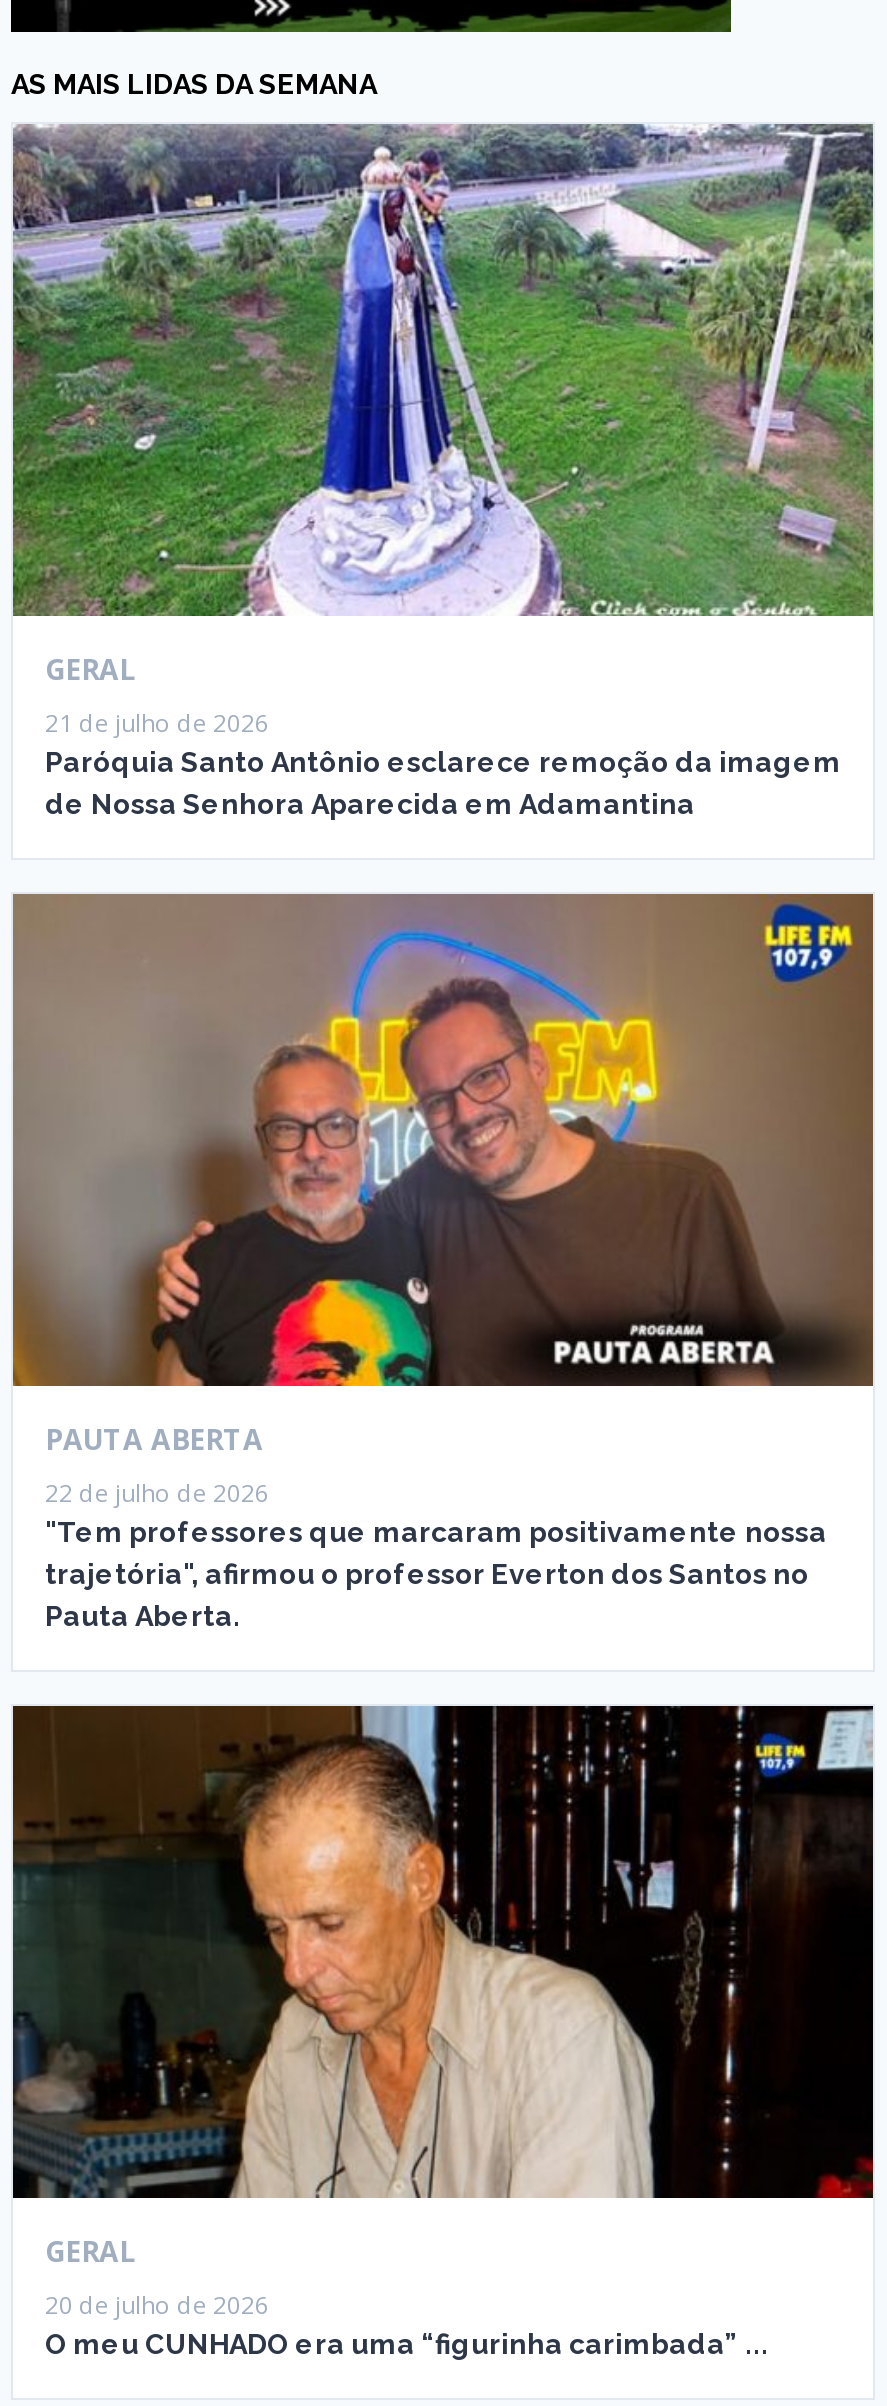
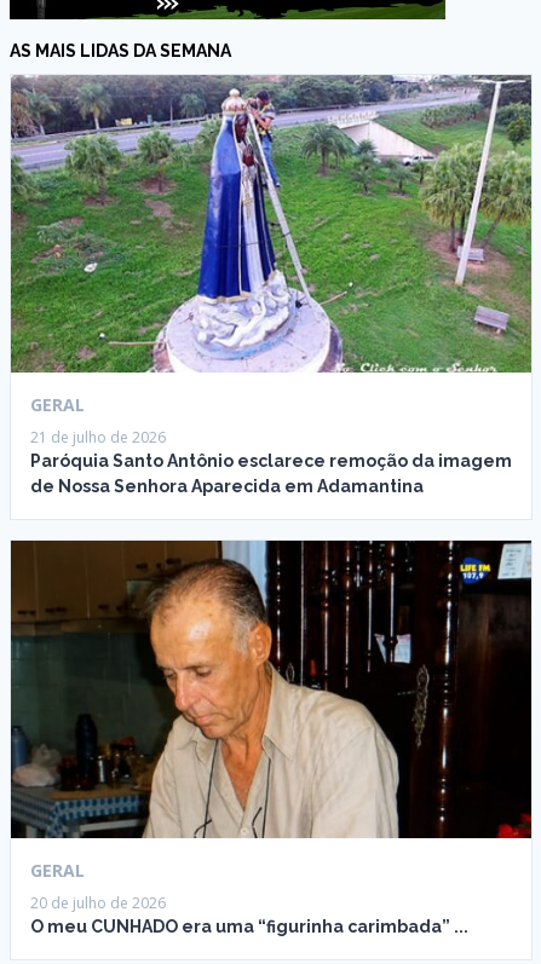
[13,892,875,1632] [image] | PAUTA ABERTA | 22 de julho de 2026 | "Tem professores que marcaram positivamente nossa | trajetória", afirmou o professor Everton dos Santos no | Pauta Aberta. -> none

